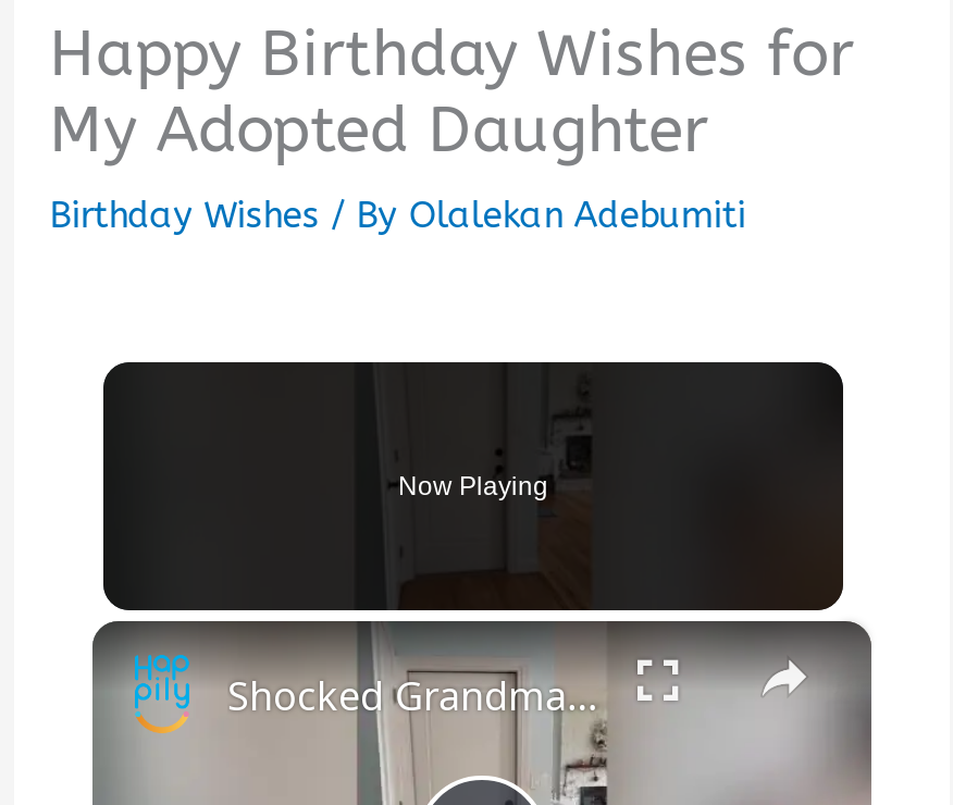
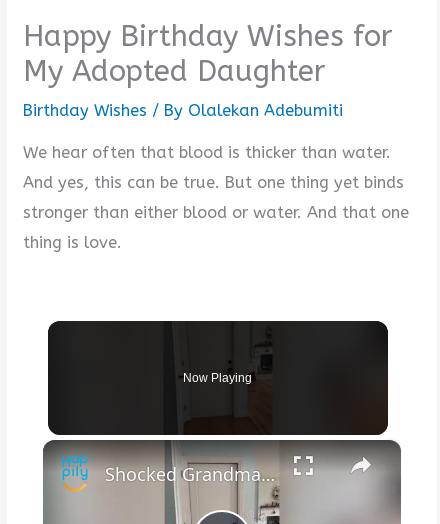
none -> [23,143,409,252] We hear often that blood is thicker than water. | And yes, this can be true. But one thing yet binds | stronger than either blood or water. And that one | thing is love.

